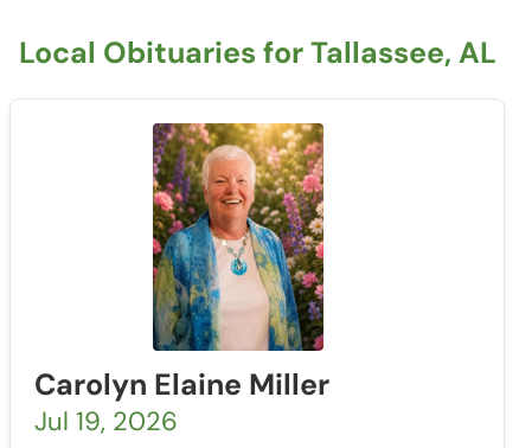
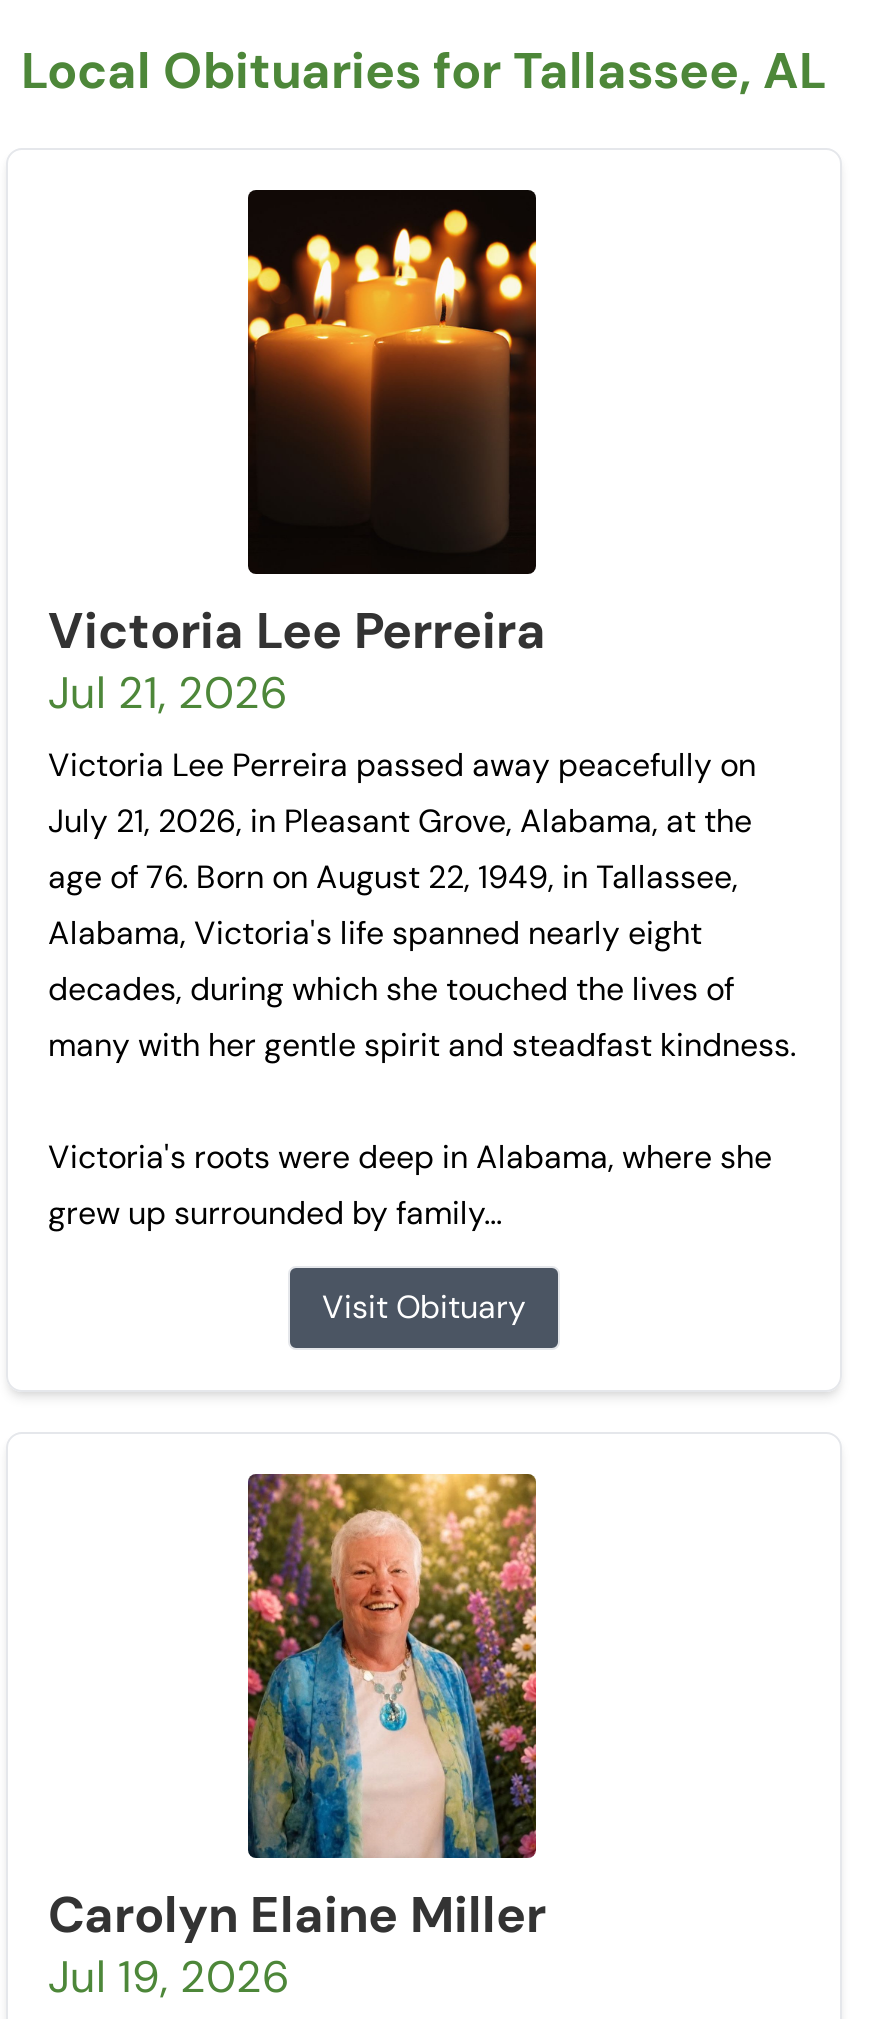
none -> [48,188,796,1328] [image] | Victoria Lee Perreira | Jul 21, 2026 | Victoria Lee Perreira passed away peacefully on | July 21, 2026, in Pleasant Grove, Alabama, at the | age of 76. Born on August 22, 1949, in Tallassee, | Alabama, Victoria's life spanned nearly eight | decades, during which she touched the lives of | many with her gentle spirit and steadfast kindness. | Victoria's roots were deep in Alabama, where she | grew up surrounded by family... | Visit Obituary

